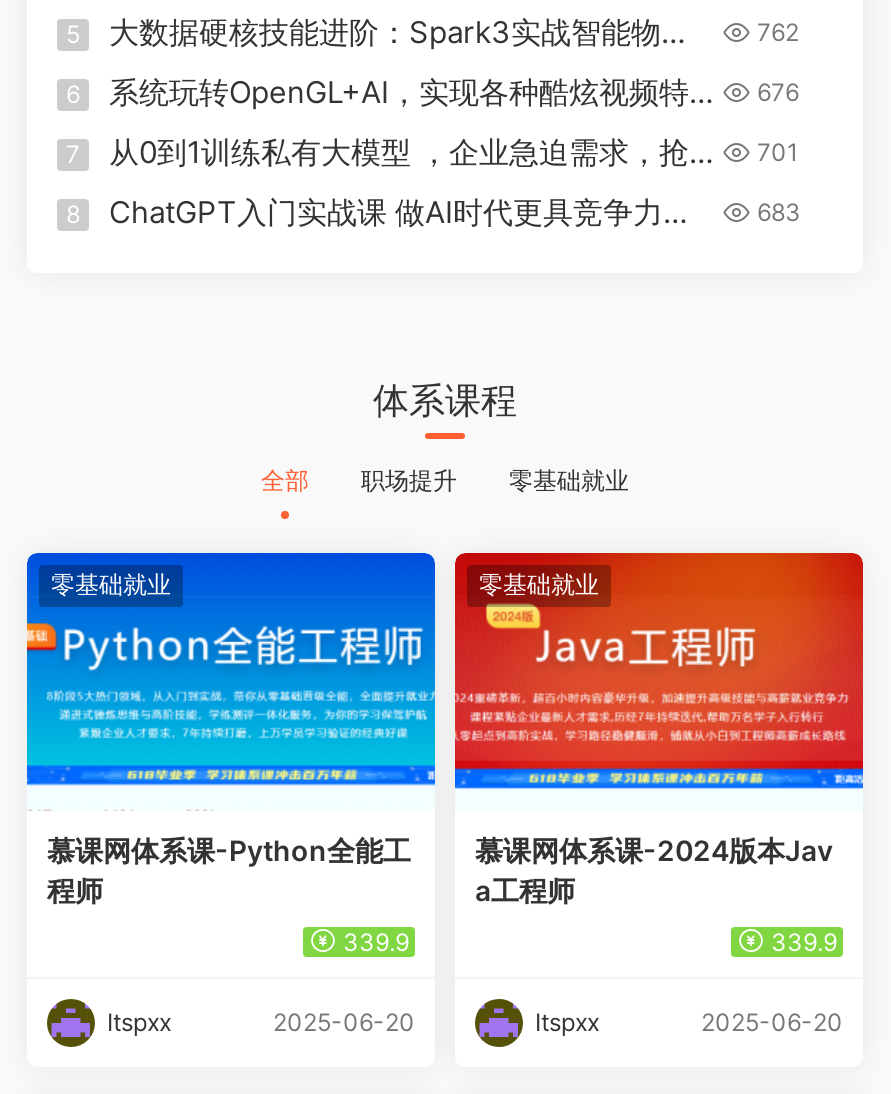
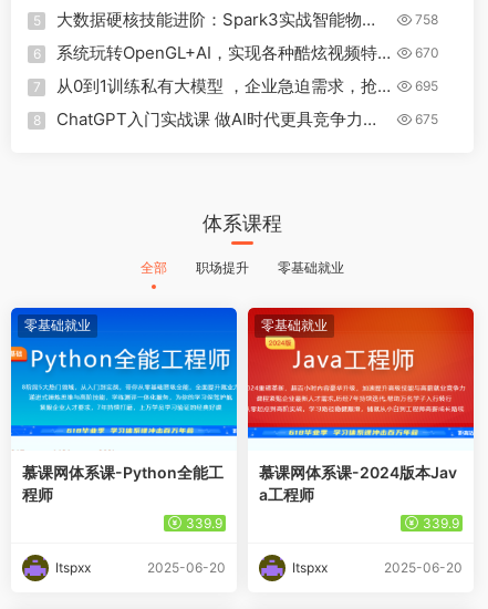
[751,17,799,47] 762 -> [412,11,438,28] 758
[751,77,799,107] 676 -> [412,44,439,61] 670
[751,137,799,167] 701 -> [412,77,438,94] 695
[751,197,801,227] 683 -> [412,111,438,127] 675

